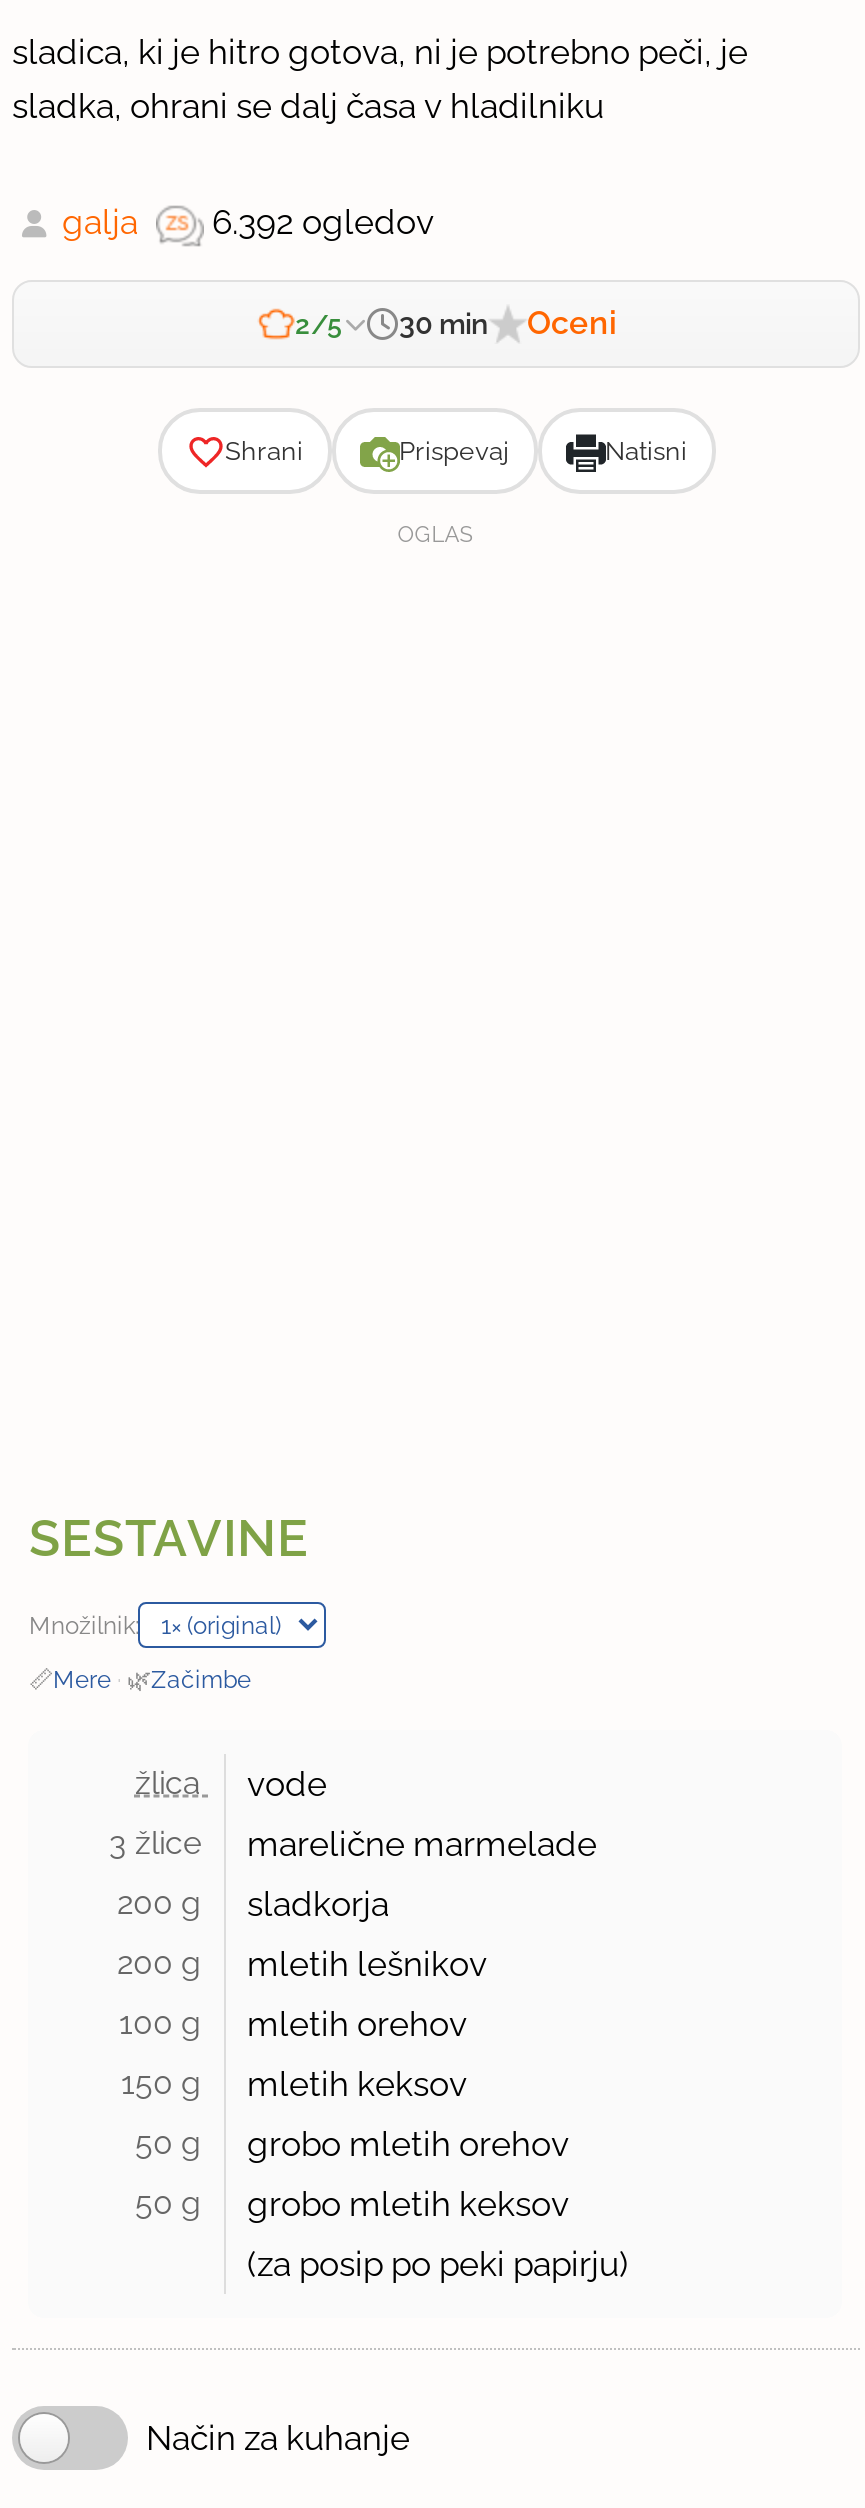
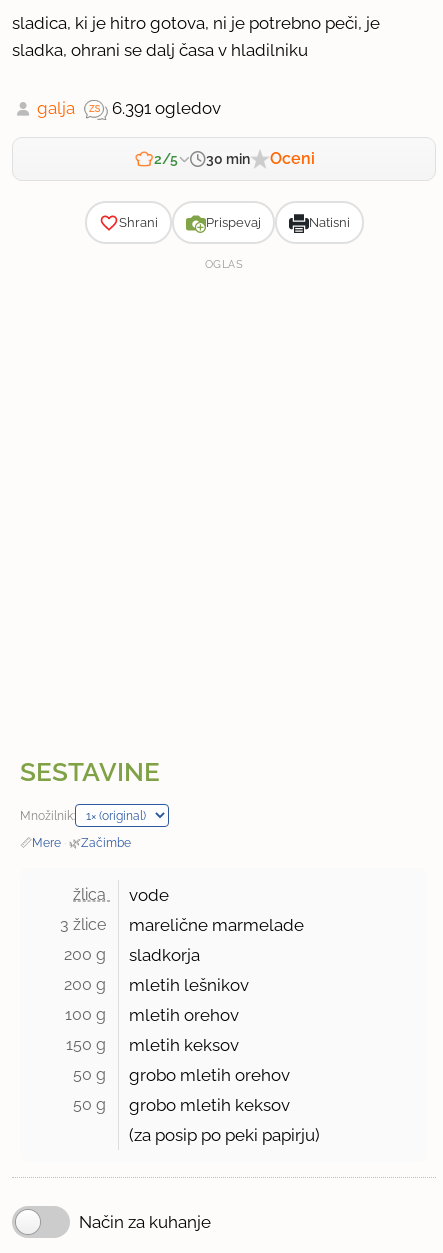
[62,202,434,242] galja 6.392 ogledov -> [37,98,221,118] galja 6.391 ogledov

